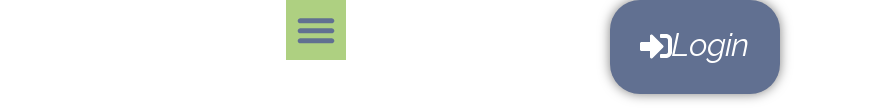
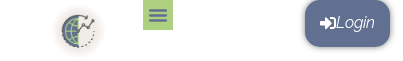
none -> [58,11,99,52] [image]

